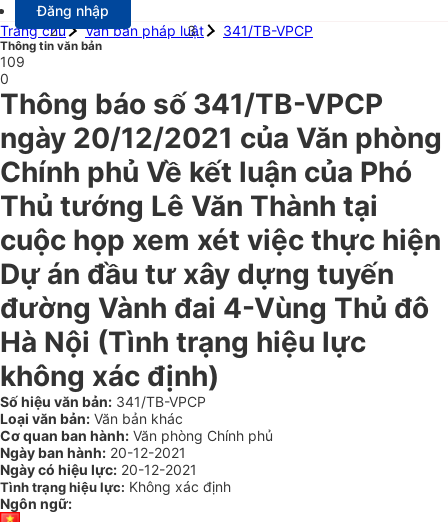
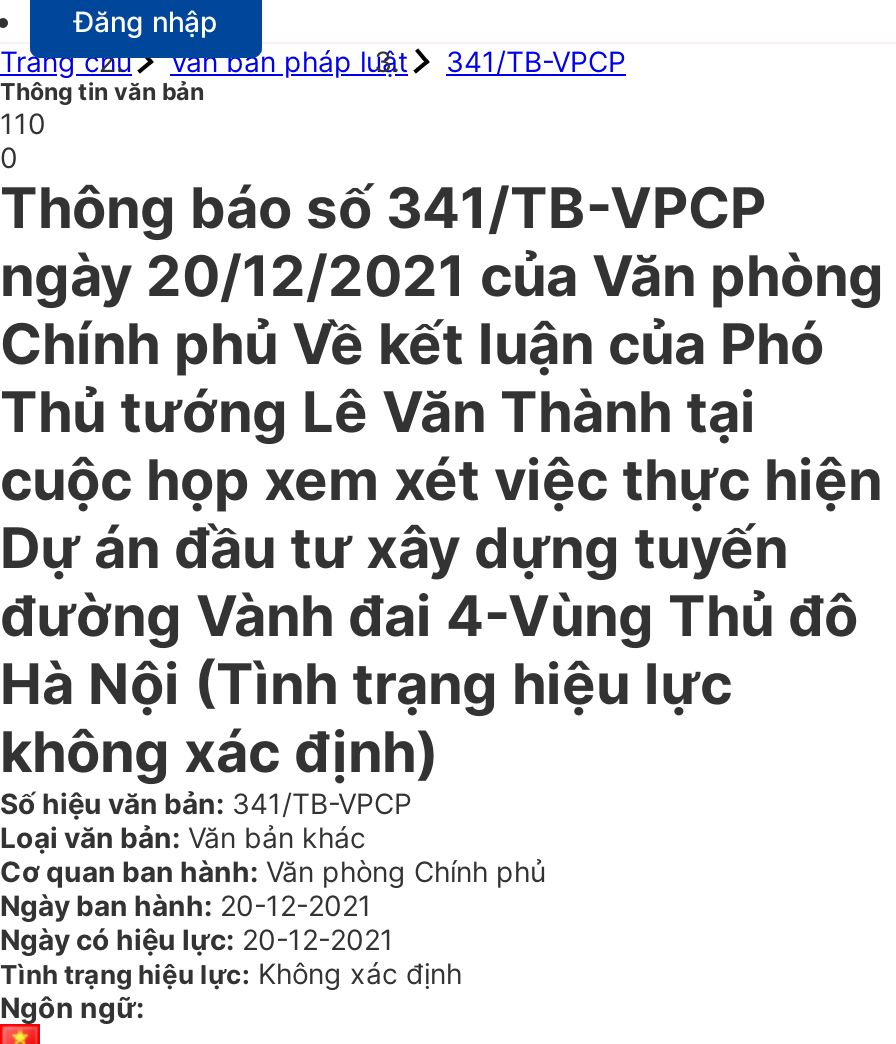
[0,53,25,70] 109 -> [0,106,46,140] 110

